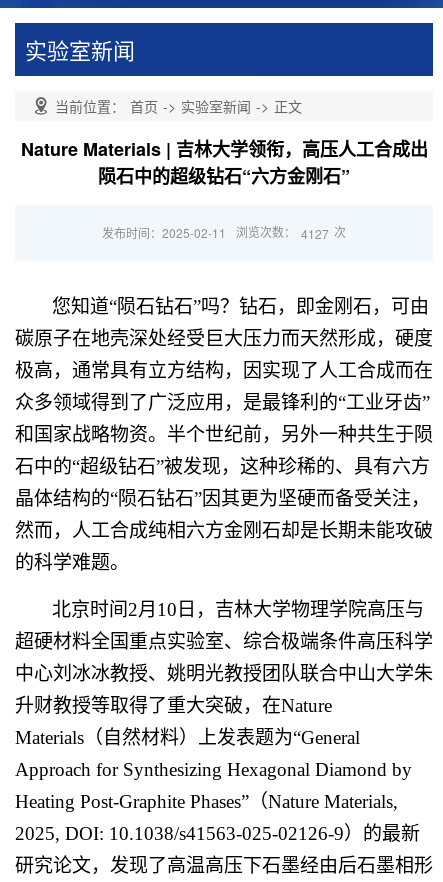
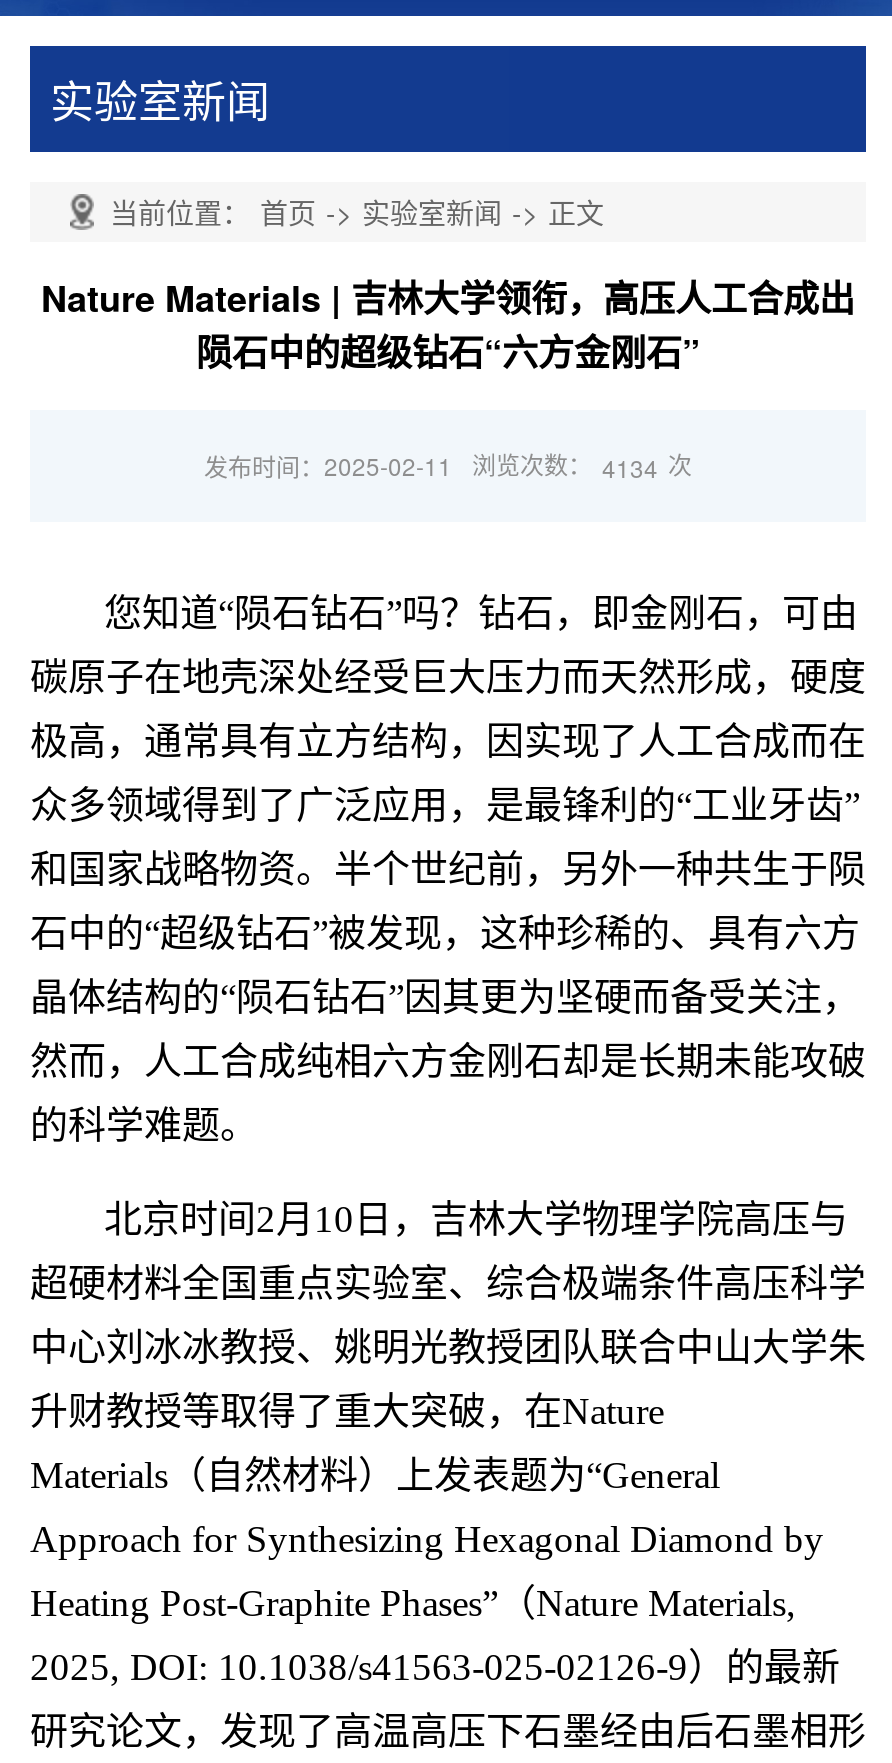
[102,223,346,242] 发布时间：2025-02-11 浏览次数： 4127 次 -> [204,446,692,484] 发布时间：2025-02-11 浏览次数： 4134 次

